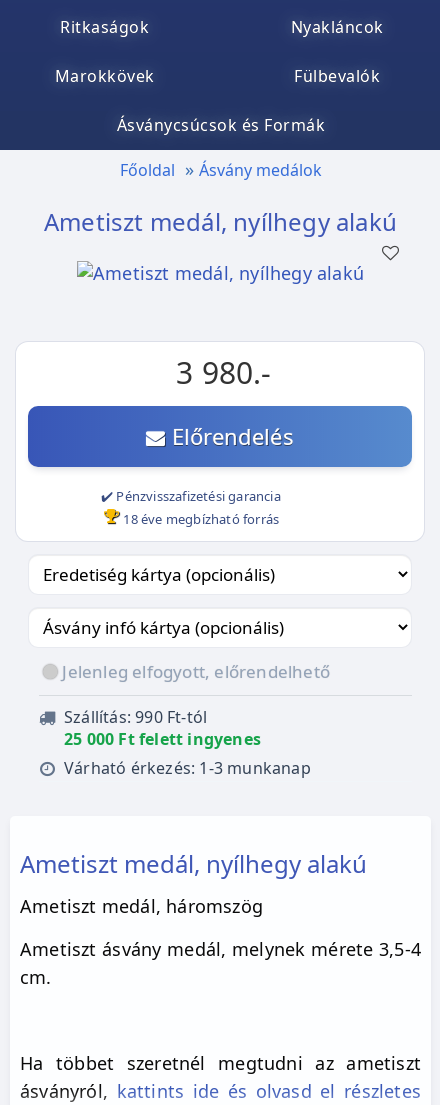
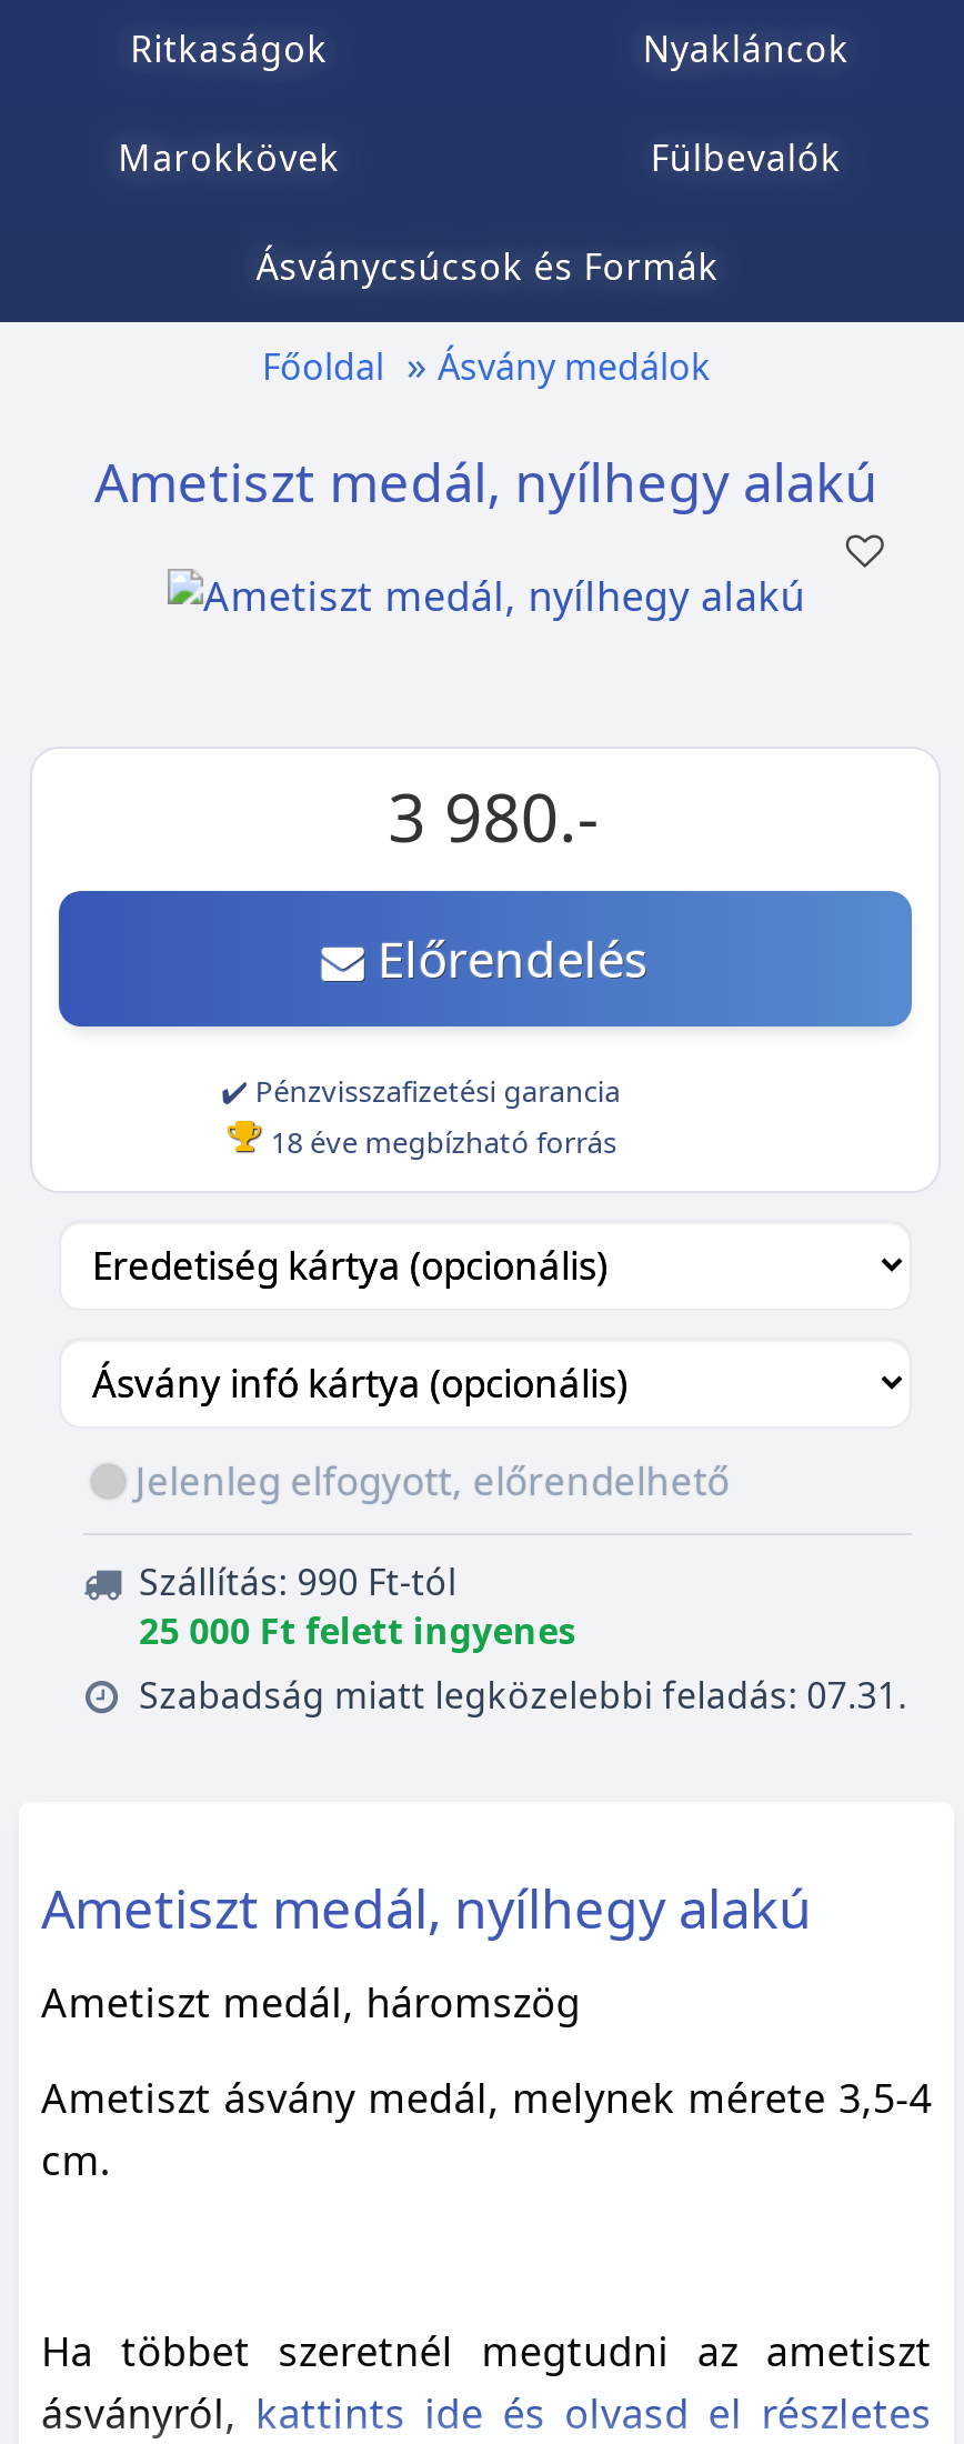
[64,757,311,779] Várható érkezés: 1-3 munkanap -> [139,1670,907,1719] Szabadság miatt legközelebbi feladás: 07.31.

